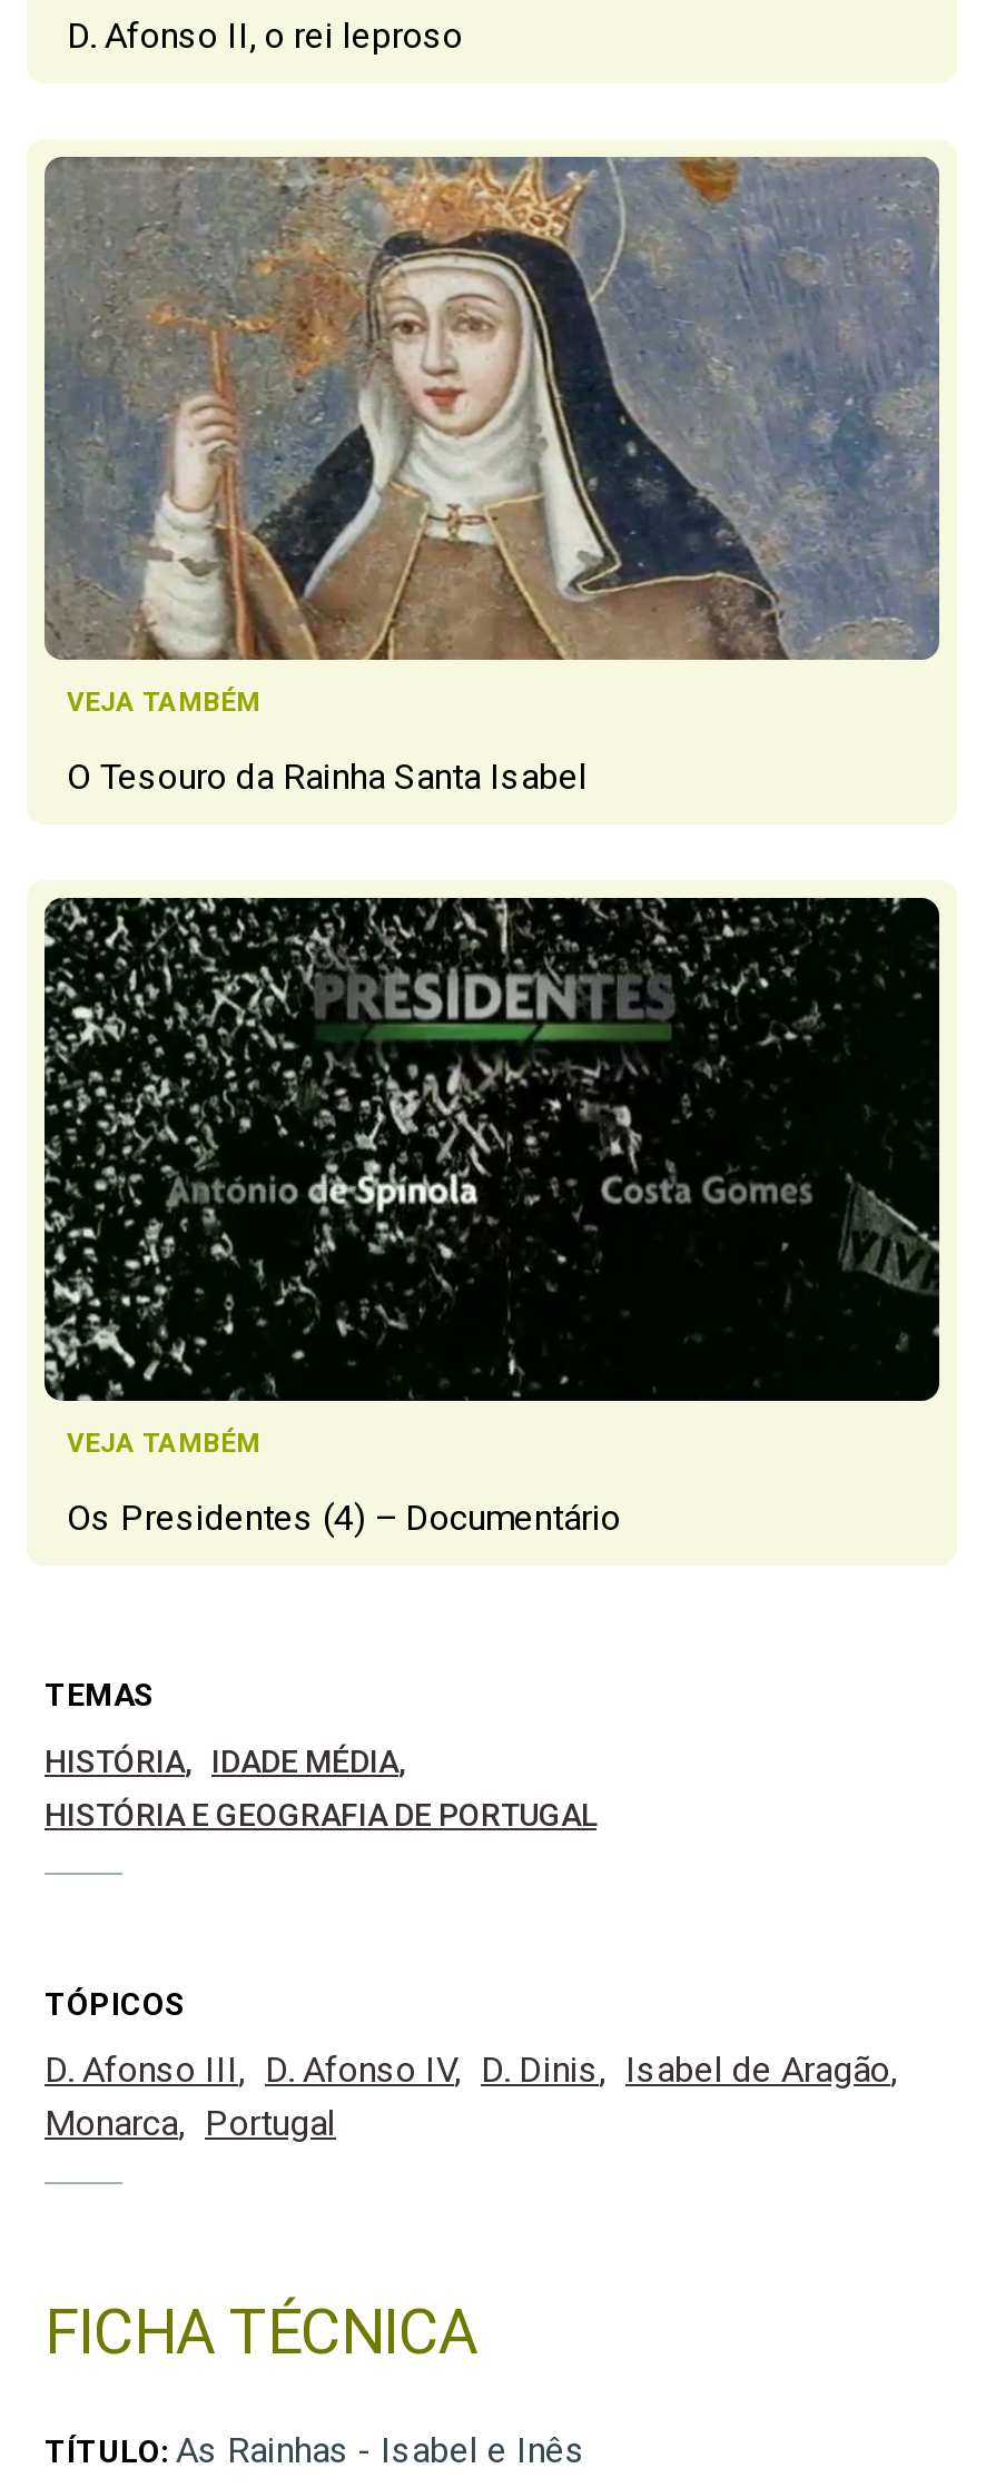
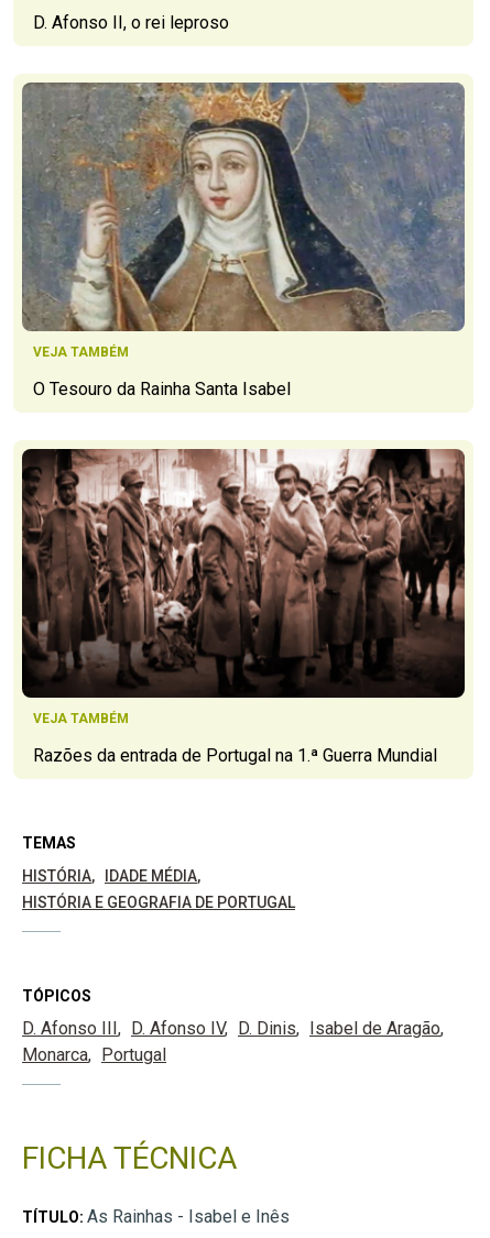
[42,896,941,1403] [image] -> [22,448,466,699] [image]
[67,1496,621,1539] Os Presidentes (4) – Documentário -> [33,745,437,765] Razões da entrada de Portugal na 1.ª Guerra Mundial

